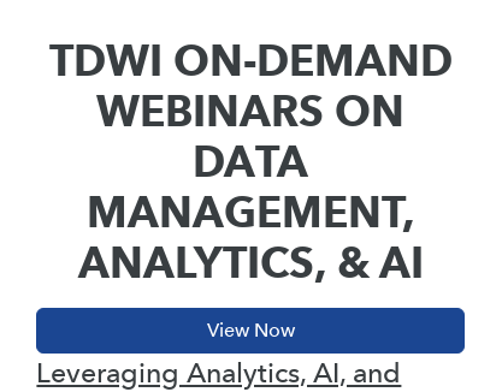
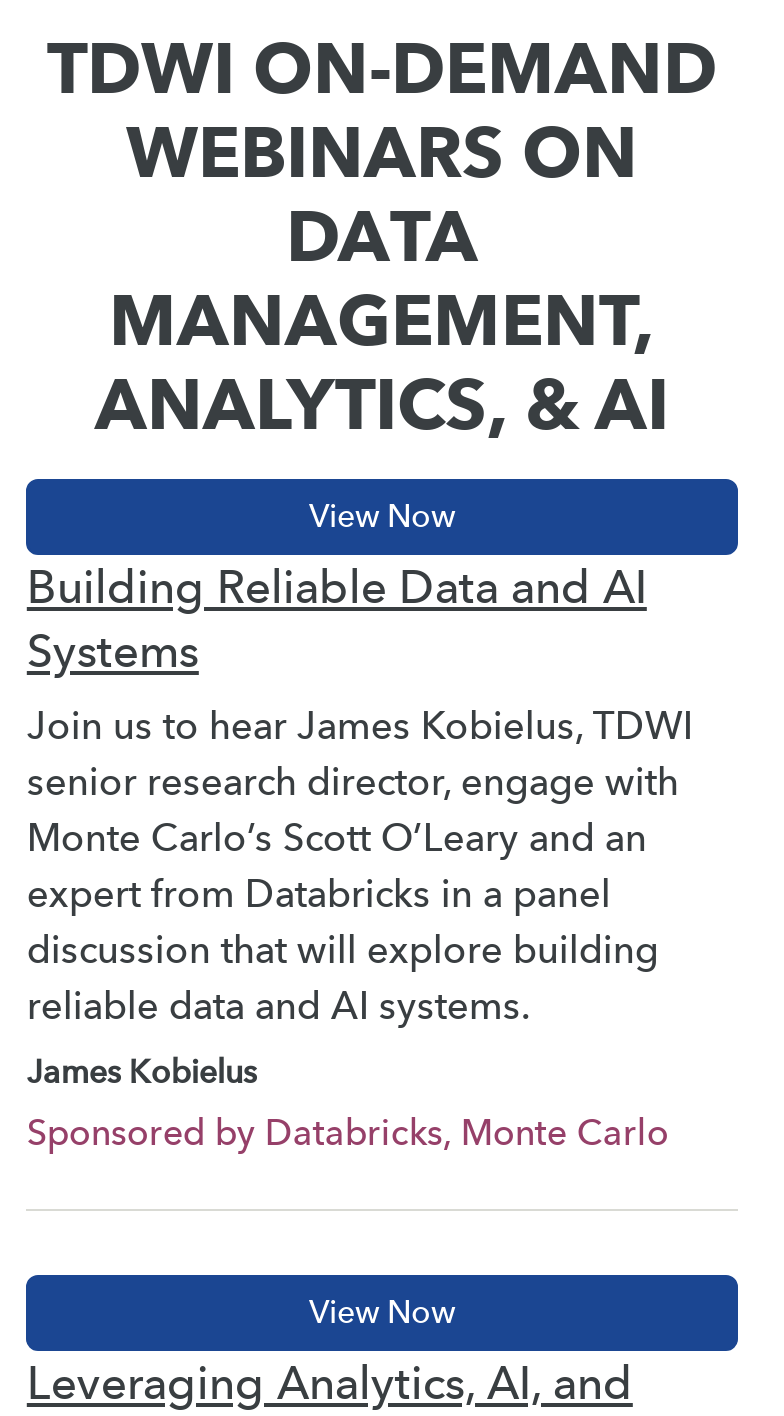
none -> [27,558,693,1155] Building Reliable Data and AI | Systems | Join us to hear James Kobielus, TDWI | senior research director, engage with | Monte Carlo’s Scott O’Leary and an | expert from Databricks in a panel | discussion that will explore building | reliable data and AI systems. | James Kobielus | Sponsored by Databricks, Monte Carlo

